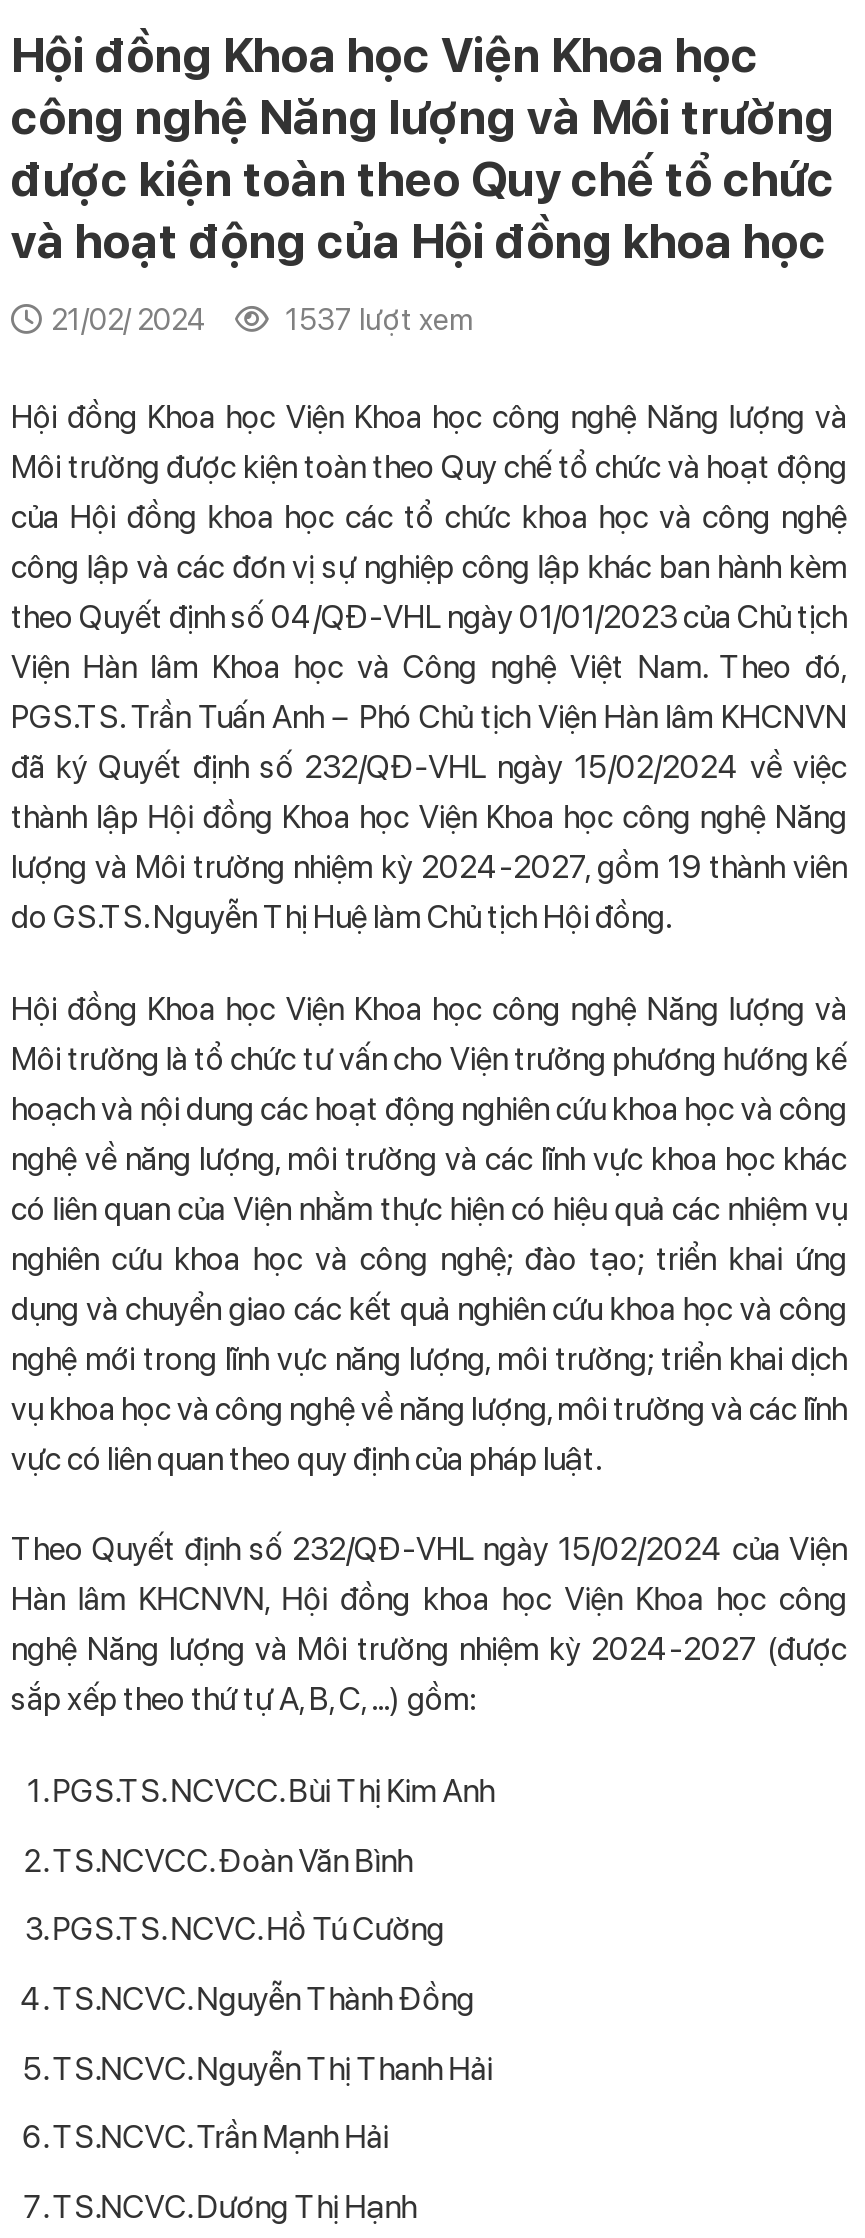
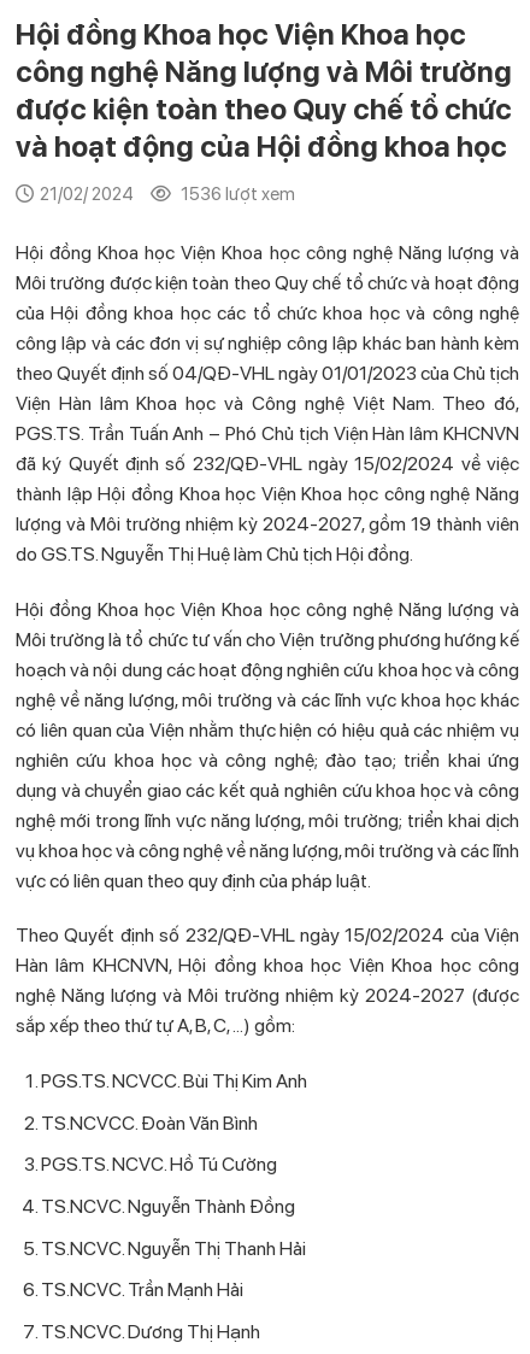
[51,302,475,338] 21/02/ 2024 1537 lượt xem -> [40,183,295,205] 21/02/ 2024 1536 lượt xem

